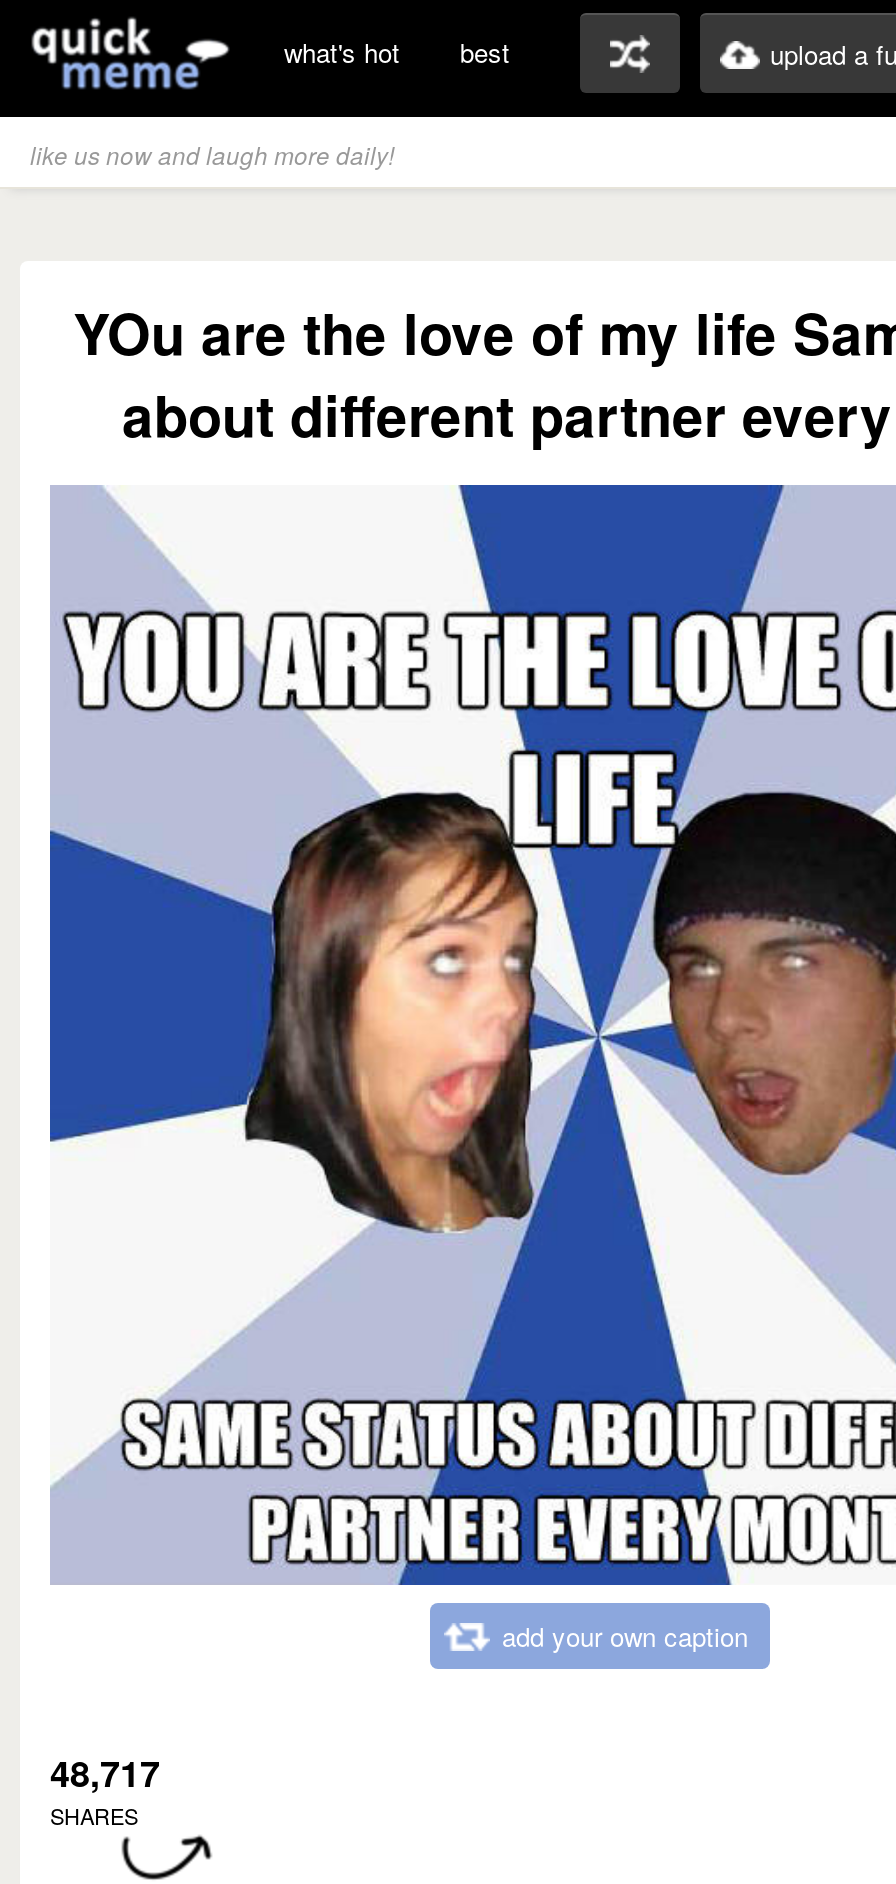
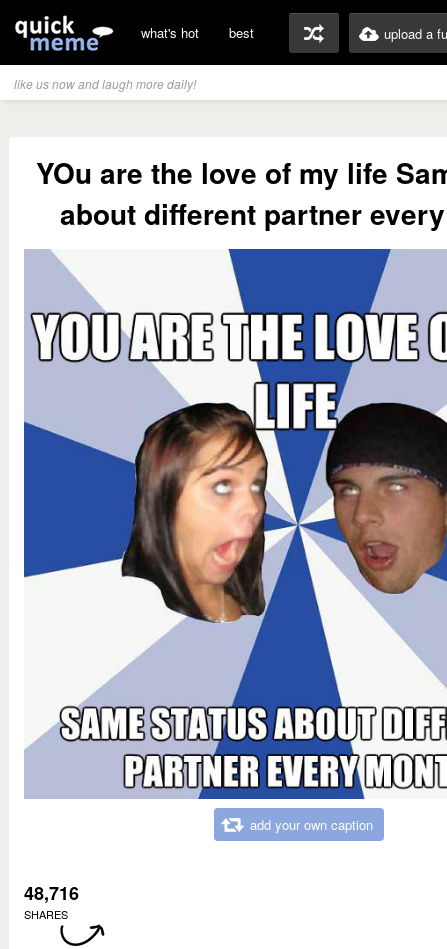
[50,1747,160,1799] 48,717 -> [24,880,79,906] 48,716

